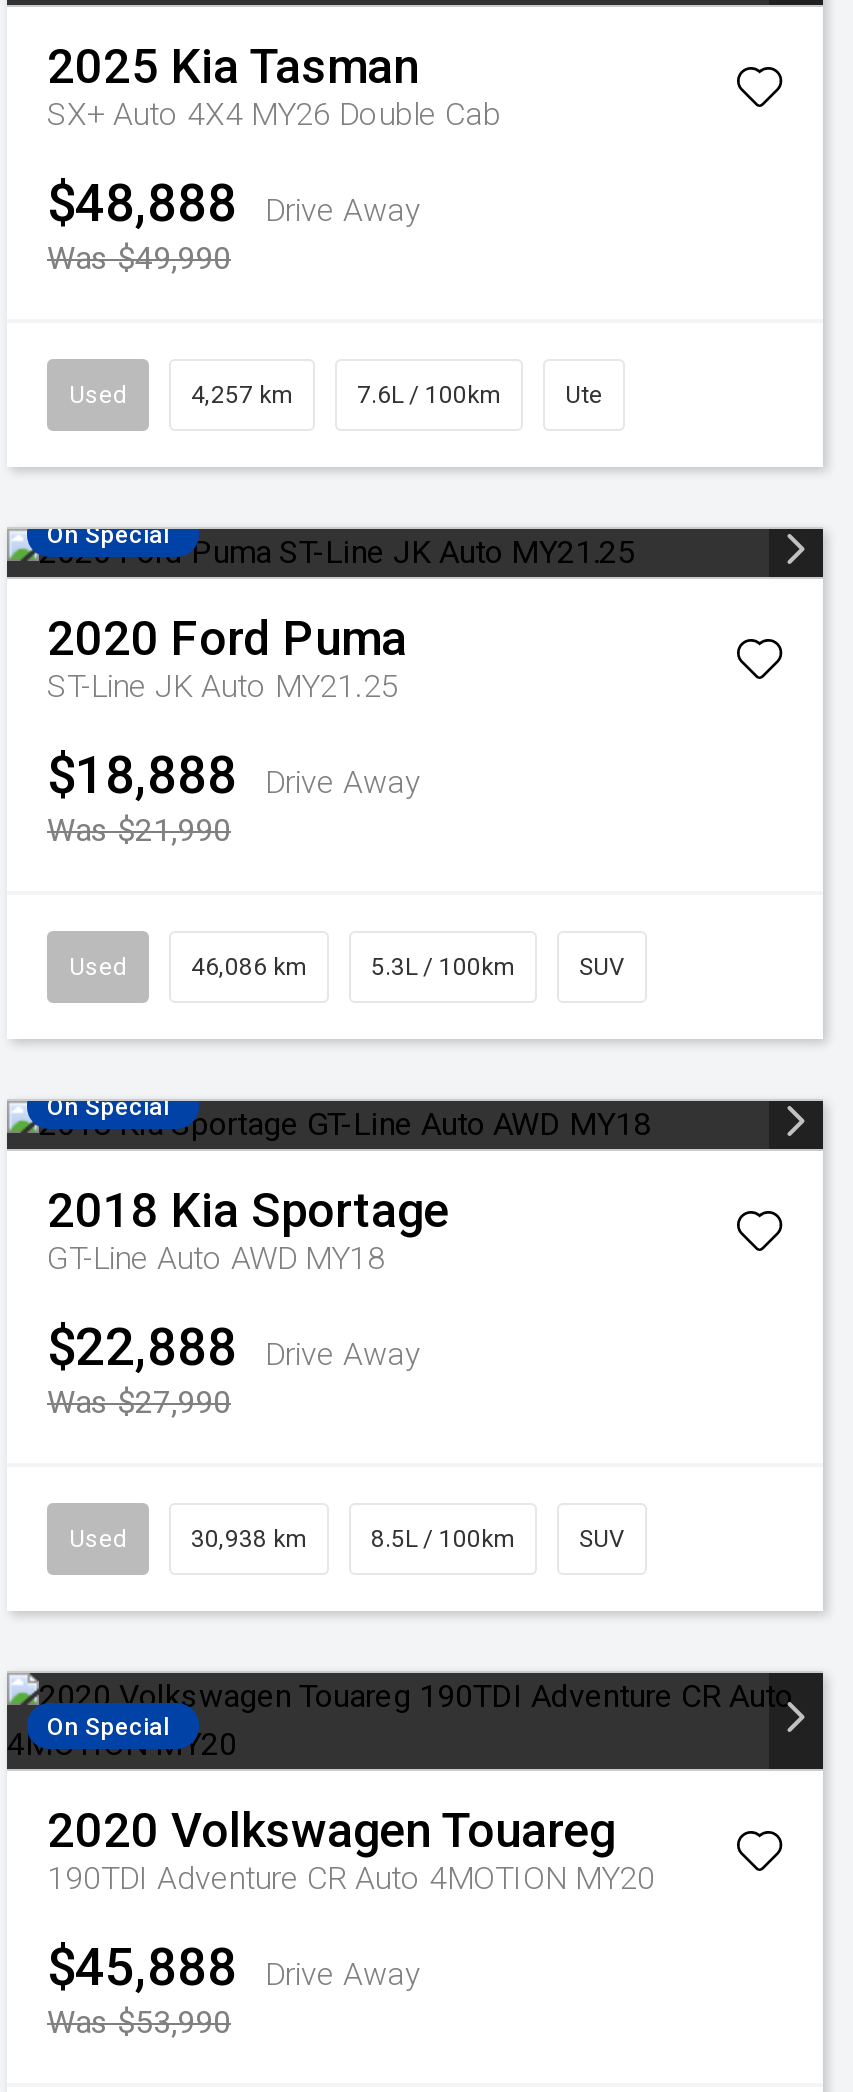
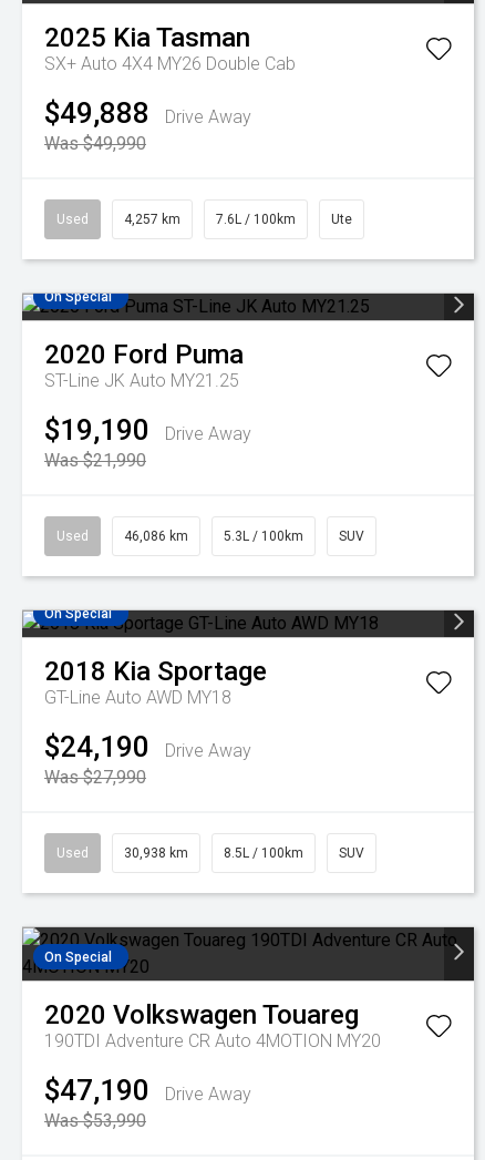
[47,174,421,234] $48,888 Drive Away -> [44,97,251,130] $49,888 Drive Away
[47,746,421,806] $18,888 Drive Away -> [44,414,251,447] $19,190 Drive Away
[47,1318,421,1378] $22,888 Drive Away -> [44,731,251,764] $24,190 Drive Away
[47,1938,421,1998] $45,888 Drive Away -> [44,1074,251,1107] $47,190 Drive Away

